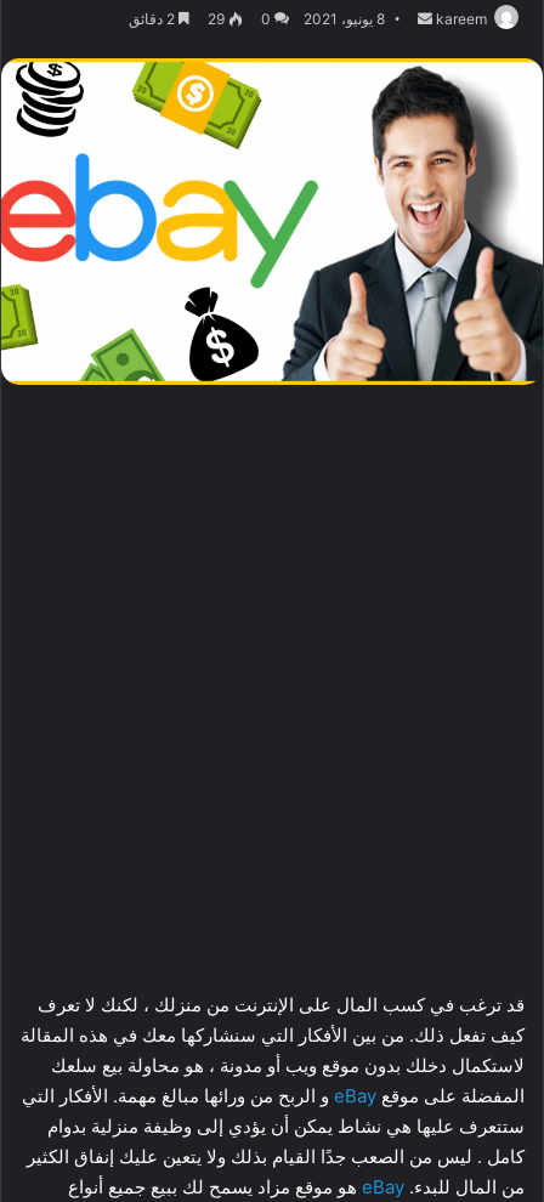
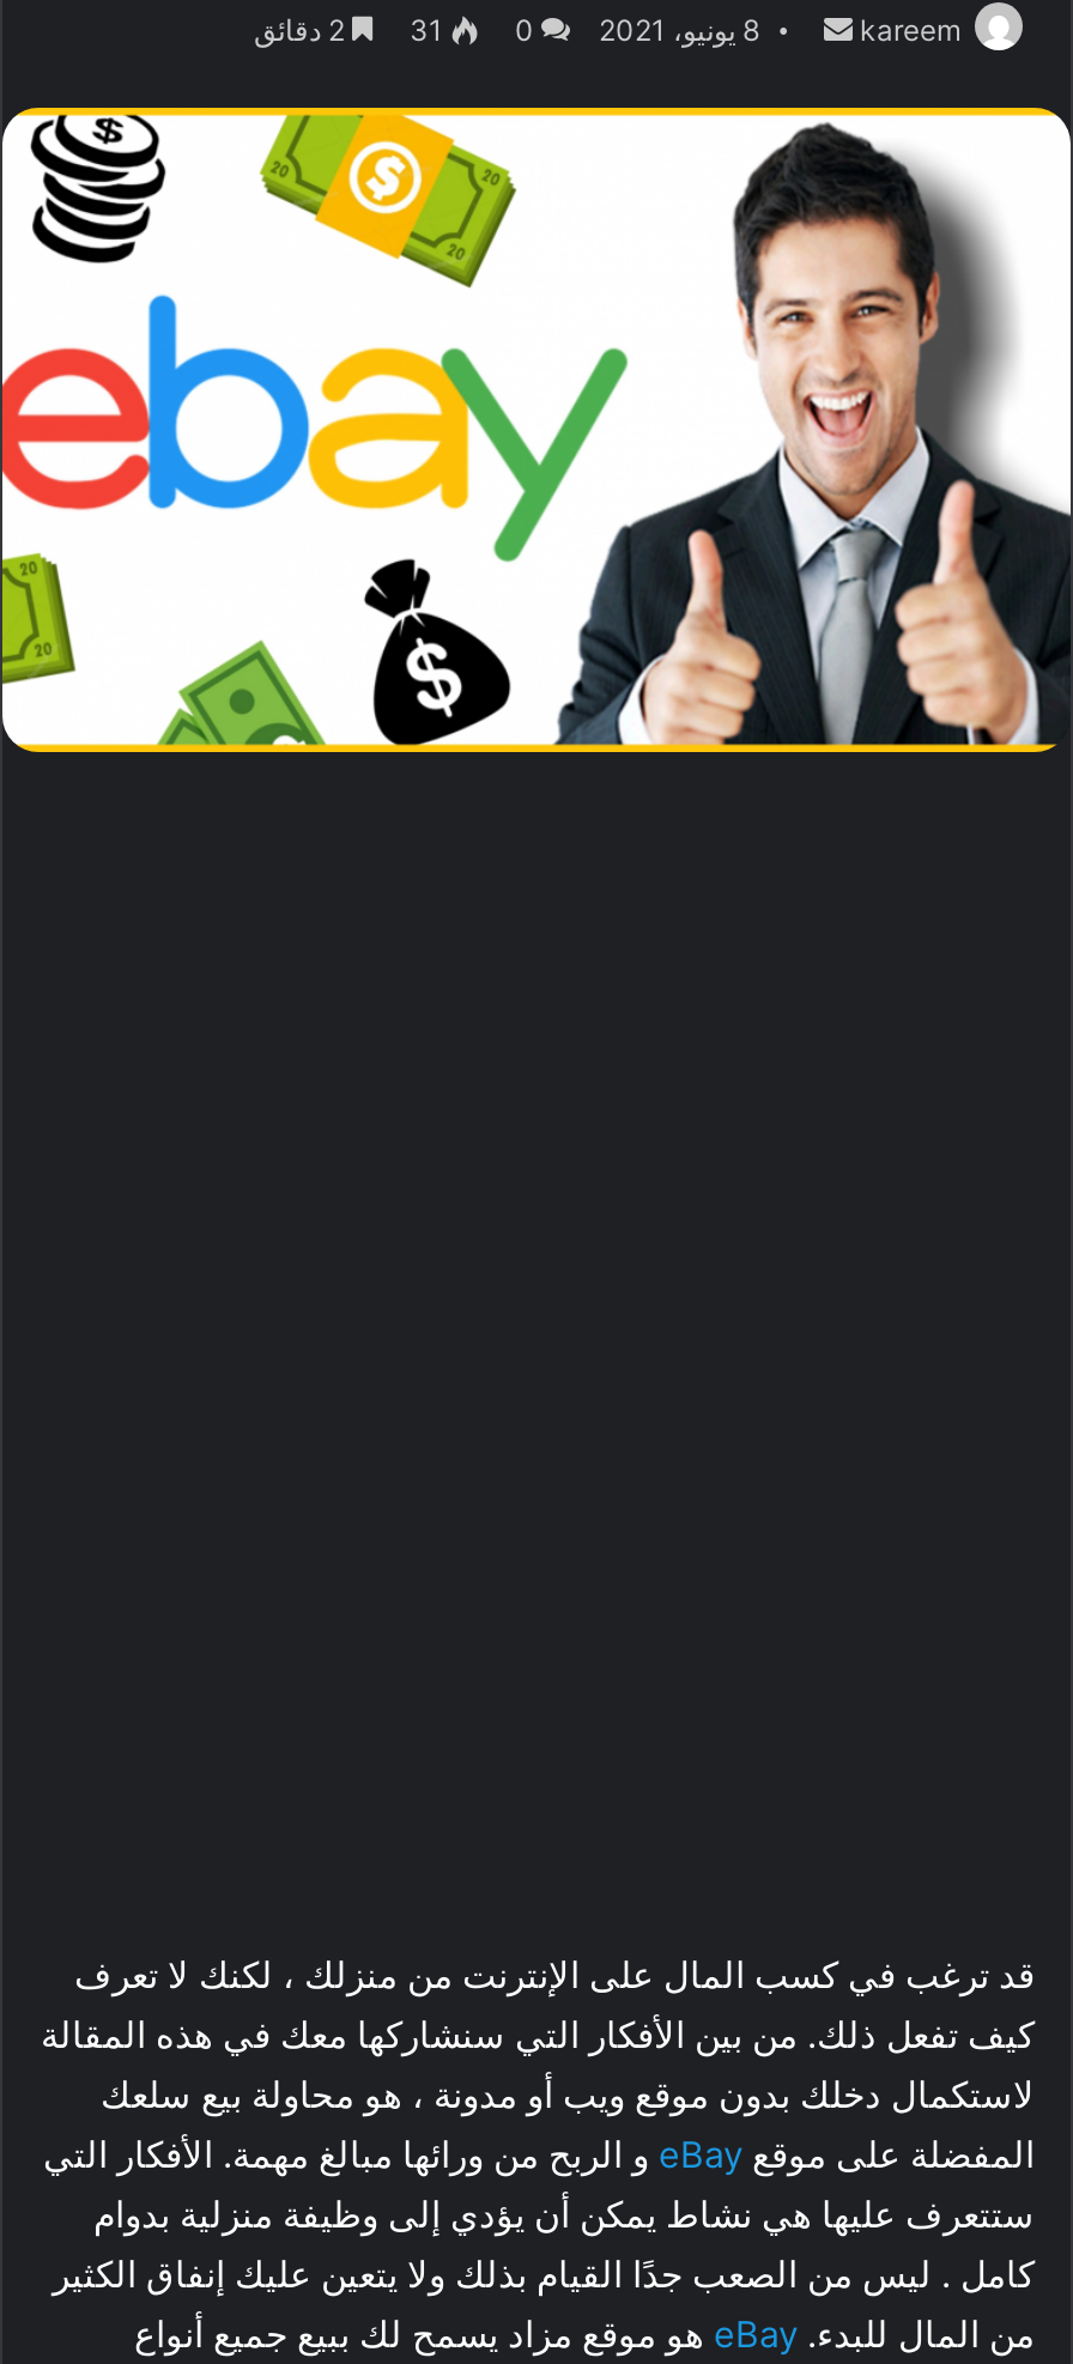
[208,10,225,28] 29 -> [410,12,443,48] 31

